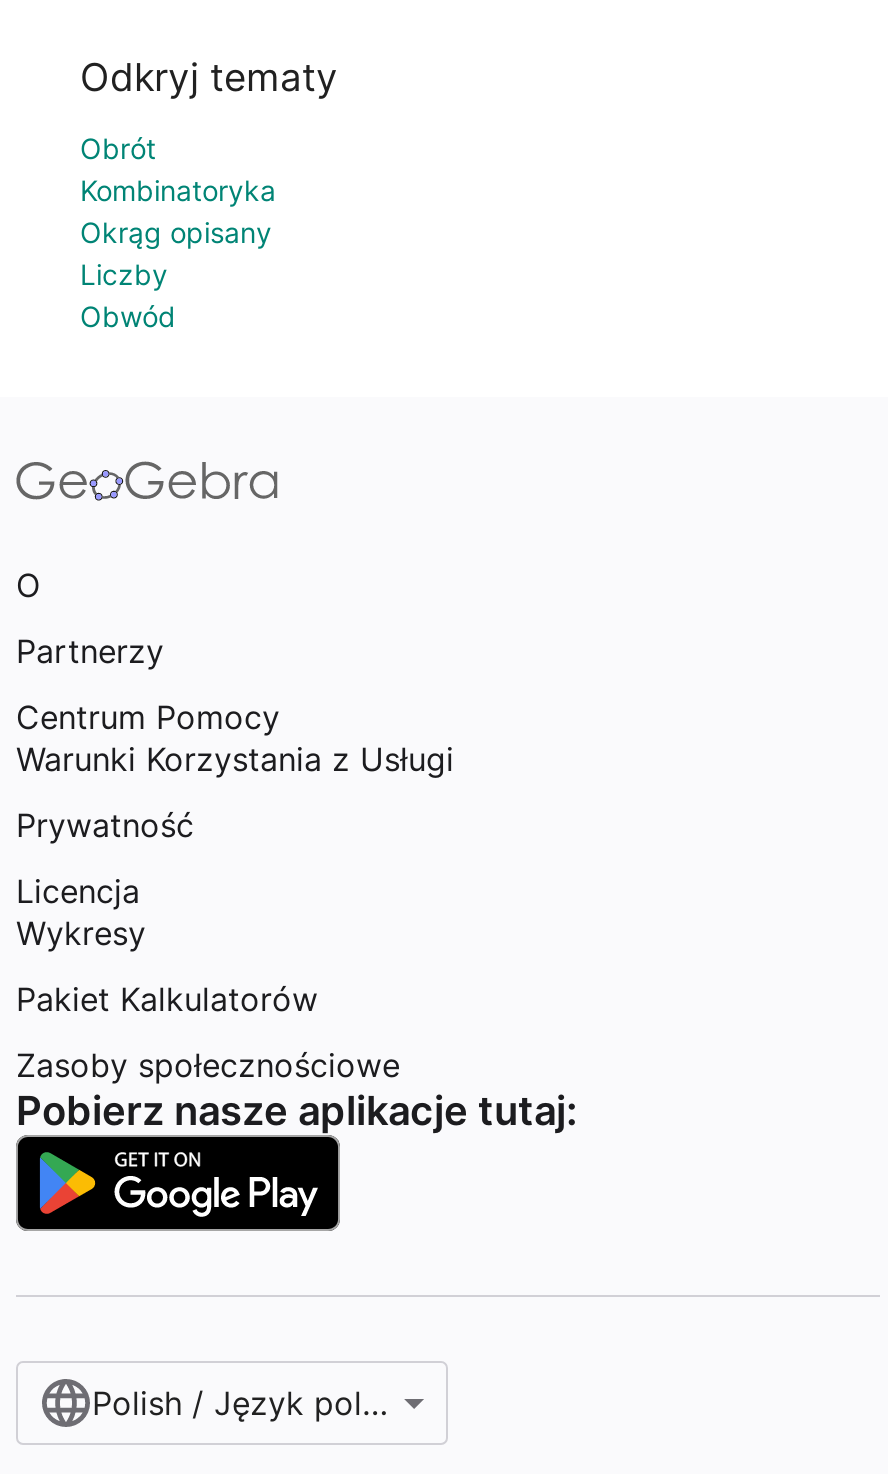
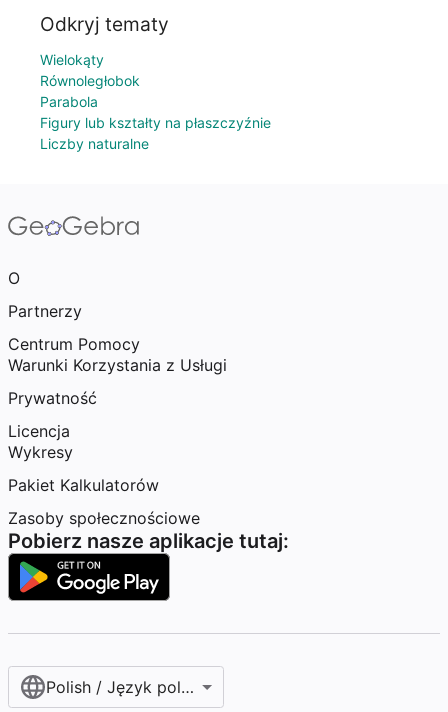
[80,131,276,333] Obrót | Kombinatoryka | Okrąg opisany | Liczby | Obwód -> [40,51,271,152] Wielokąty | Równoległobok | Parabola | Figury lub kształty na płaszczyźnie | Liczby naturalne

